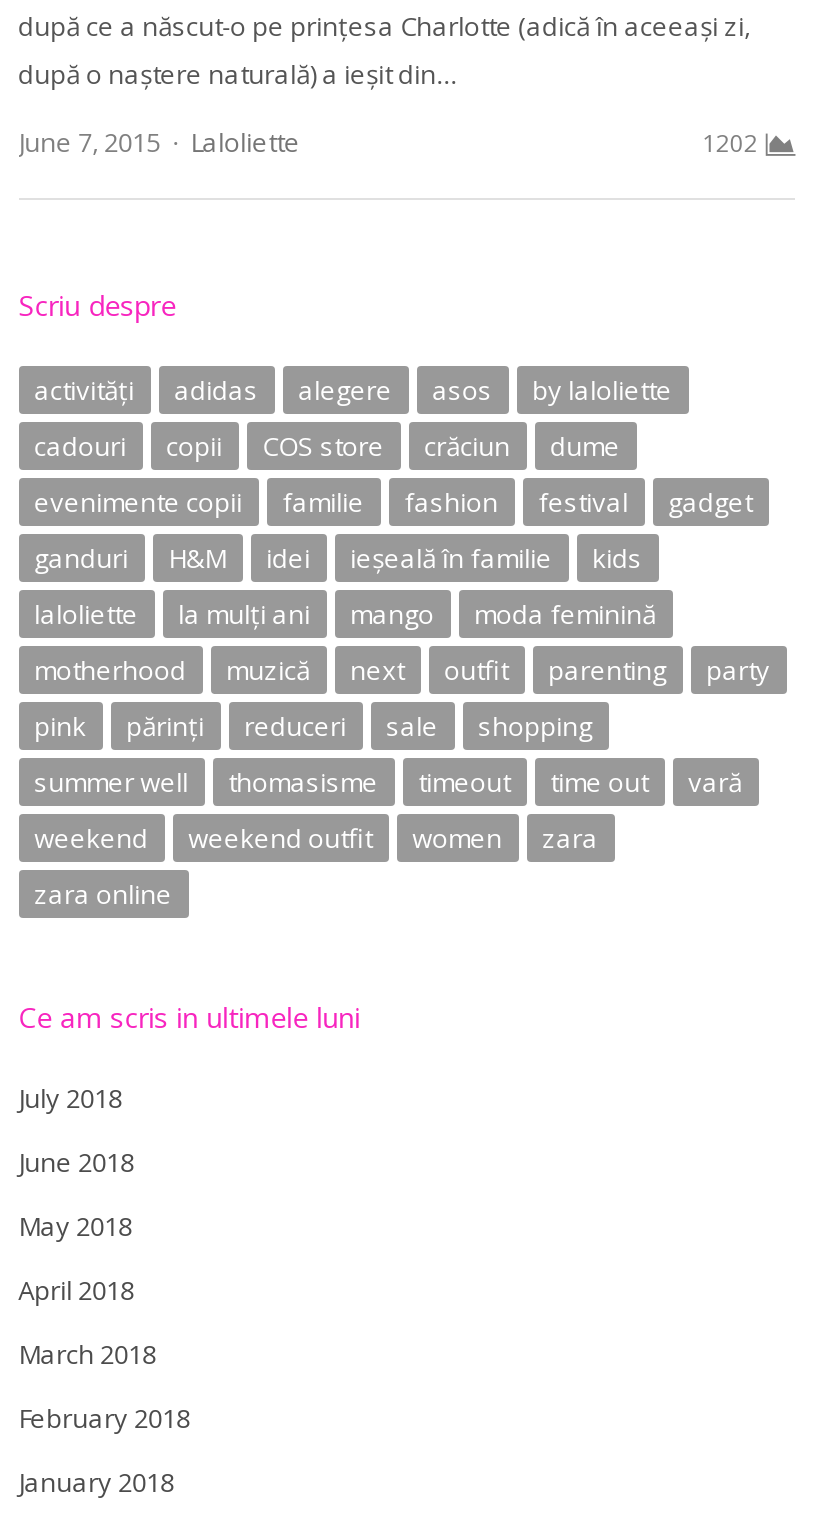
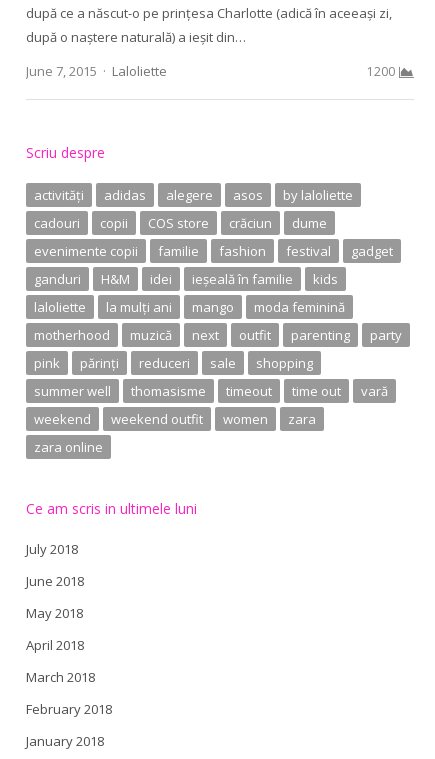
[702,126,758,160] 1202 -> [367,63,395,80] 1200

